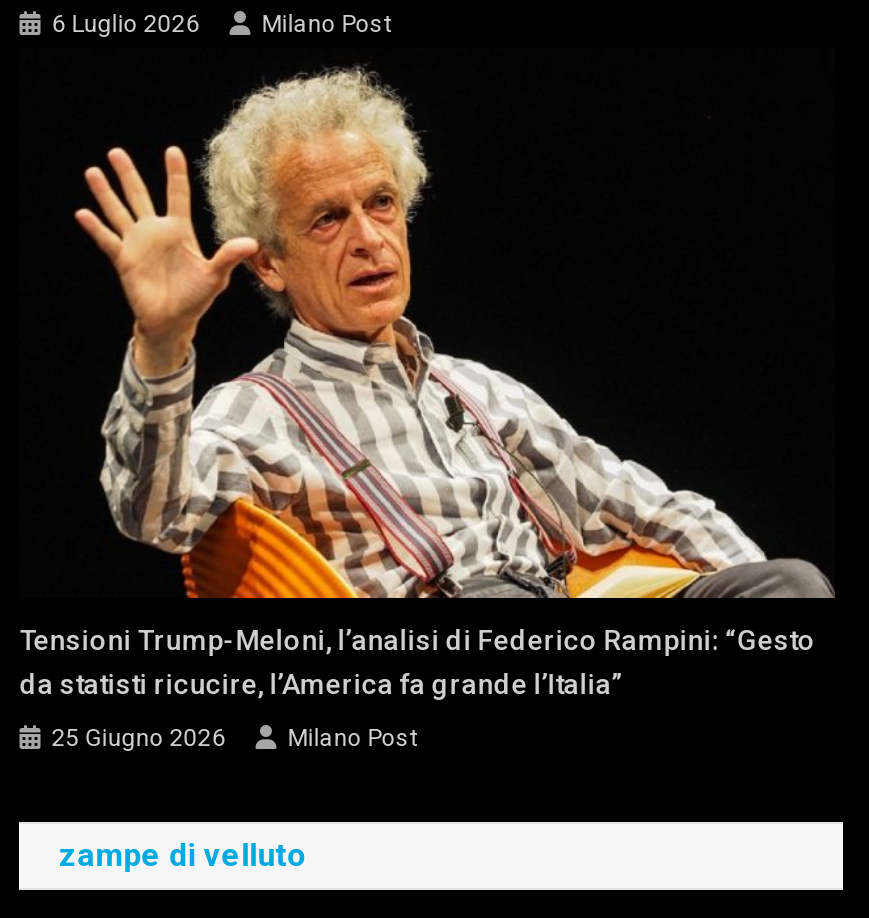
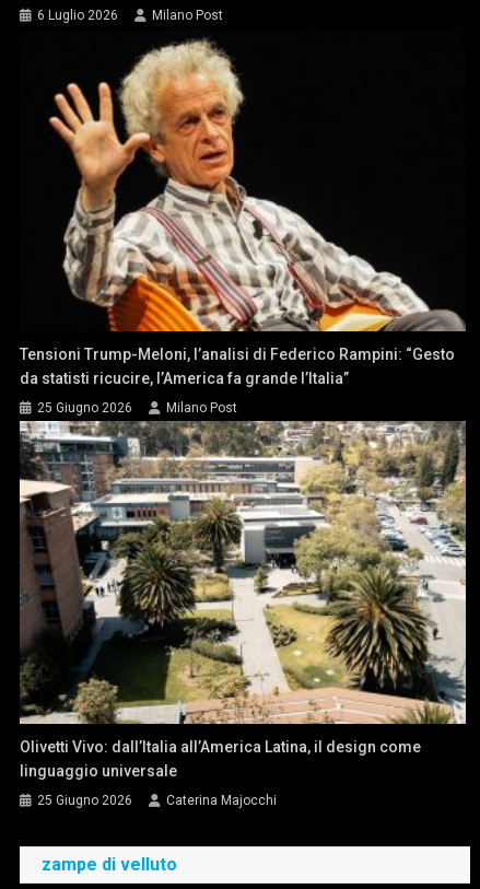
none -> [19,420,467,808] [image] | Olivetti Vivo: dall’Italia all’America Latina, il design come | linguaggio universale | 25 Giugno 2026 | Caterina Majocchi

